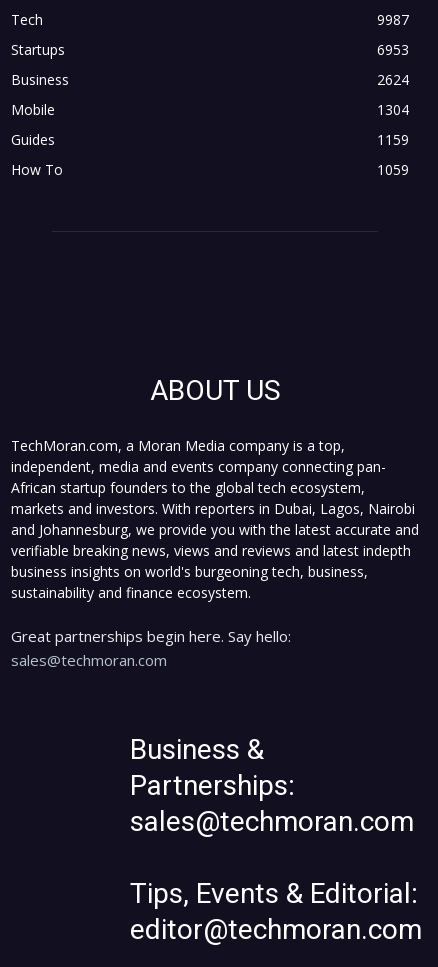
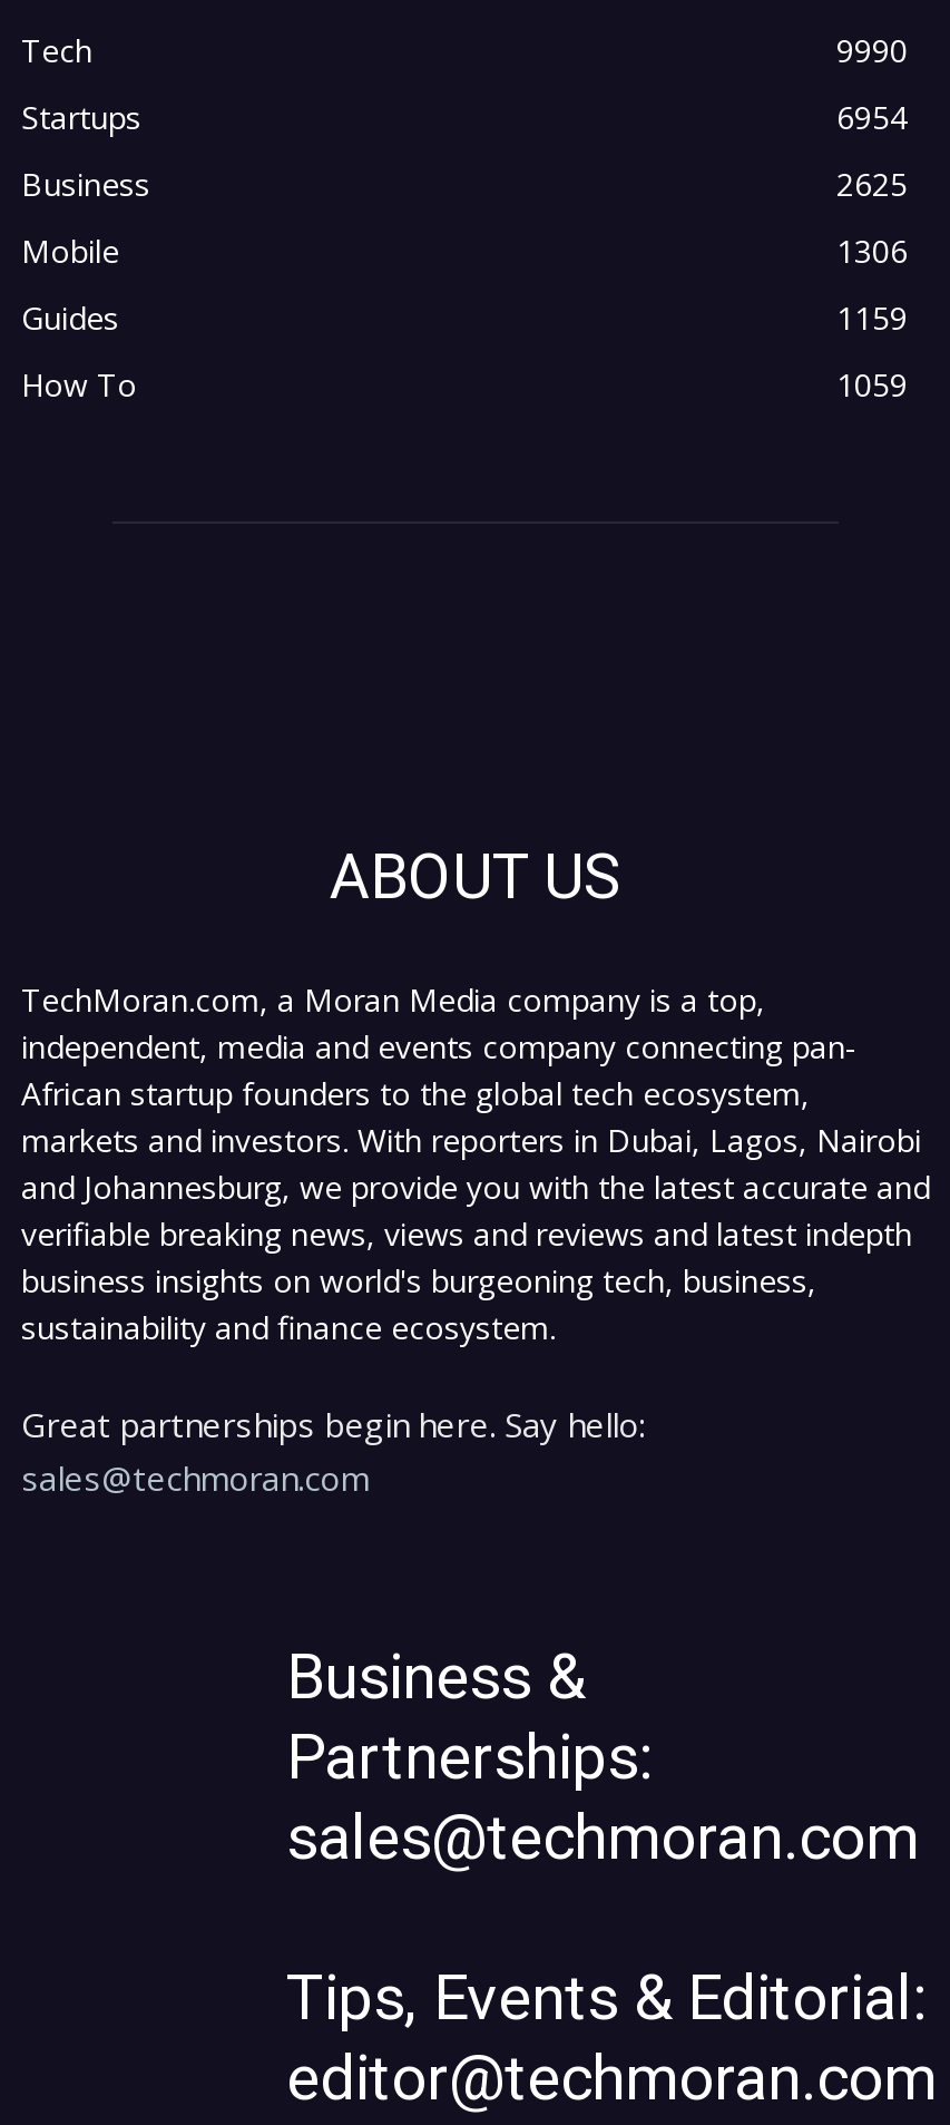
[377,10,409,29] 9987 -> [836,29,908,71] 9990
[377,40,409,59] 6953 -> [836,95,908,138] 6954
[377,70,409,89] 2624 -> [836,162,908,205] 2625
[377,100,409,119] 1304 -> [836,229,908,271] 1306

